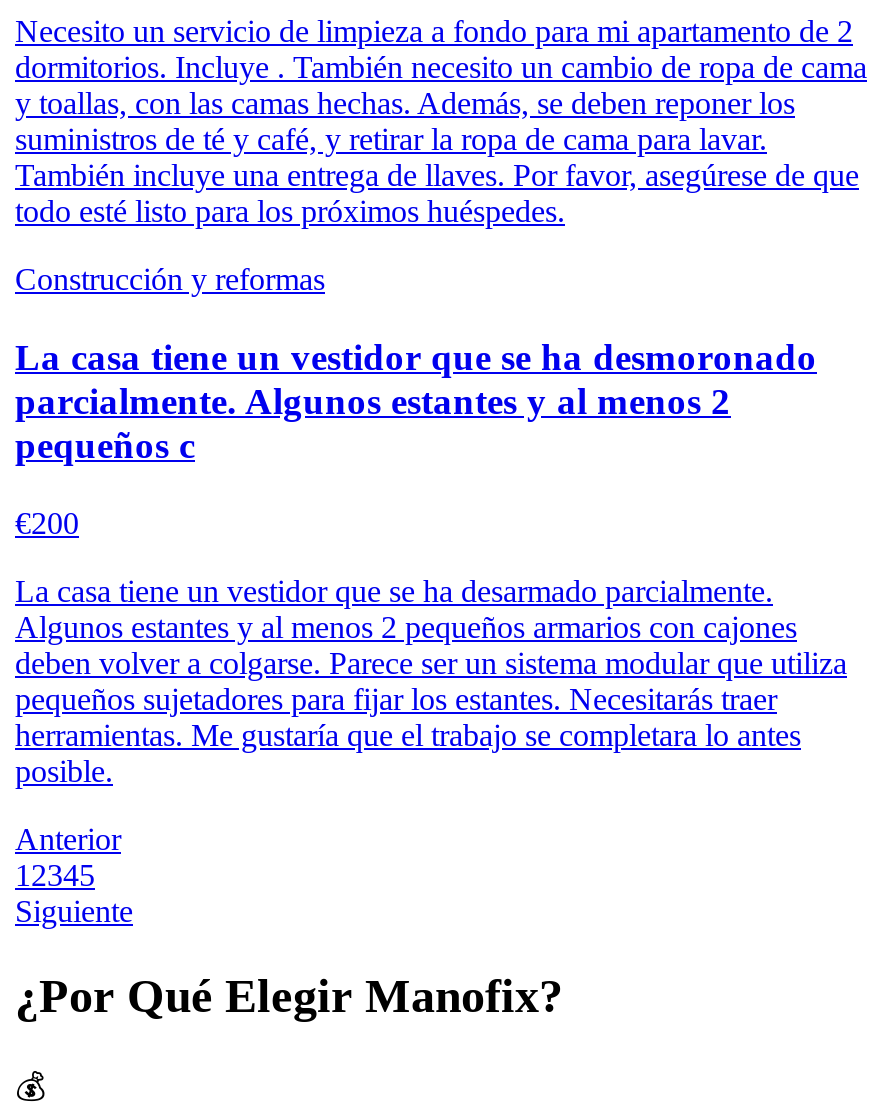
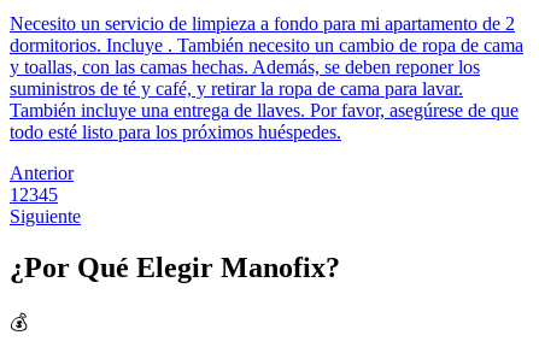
[15,262,847,787] Construcción y reformas | La casa tiene un vestidor que se ha desmoronado | parcialmente. Algunos estantes y al menos 2 | pequeños c | €200 | La casa tiene un vestidor que se ha desarmado parcialmente. | Algunos estantes y al menos 2 pequeños armarios con cajones | deben volver a colgarse. Parece ser un sistema modular que utiliza | pequeños sujetadores para fijar los estantes. Necesitarás traer | herramientas. Me gustaría que el trabajo se completara lo antes | posible. -> none

